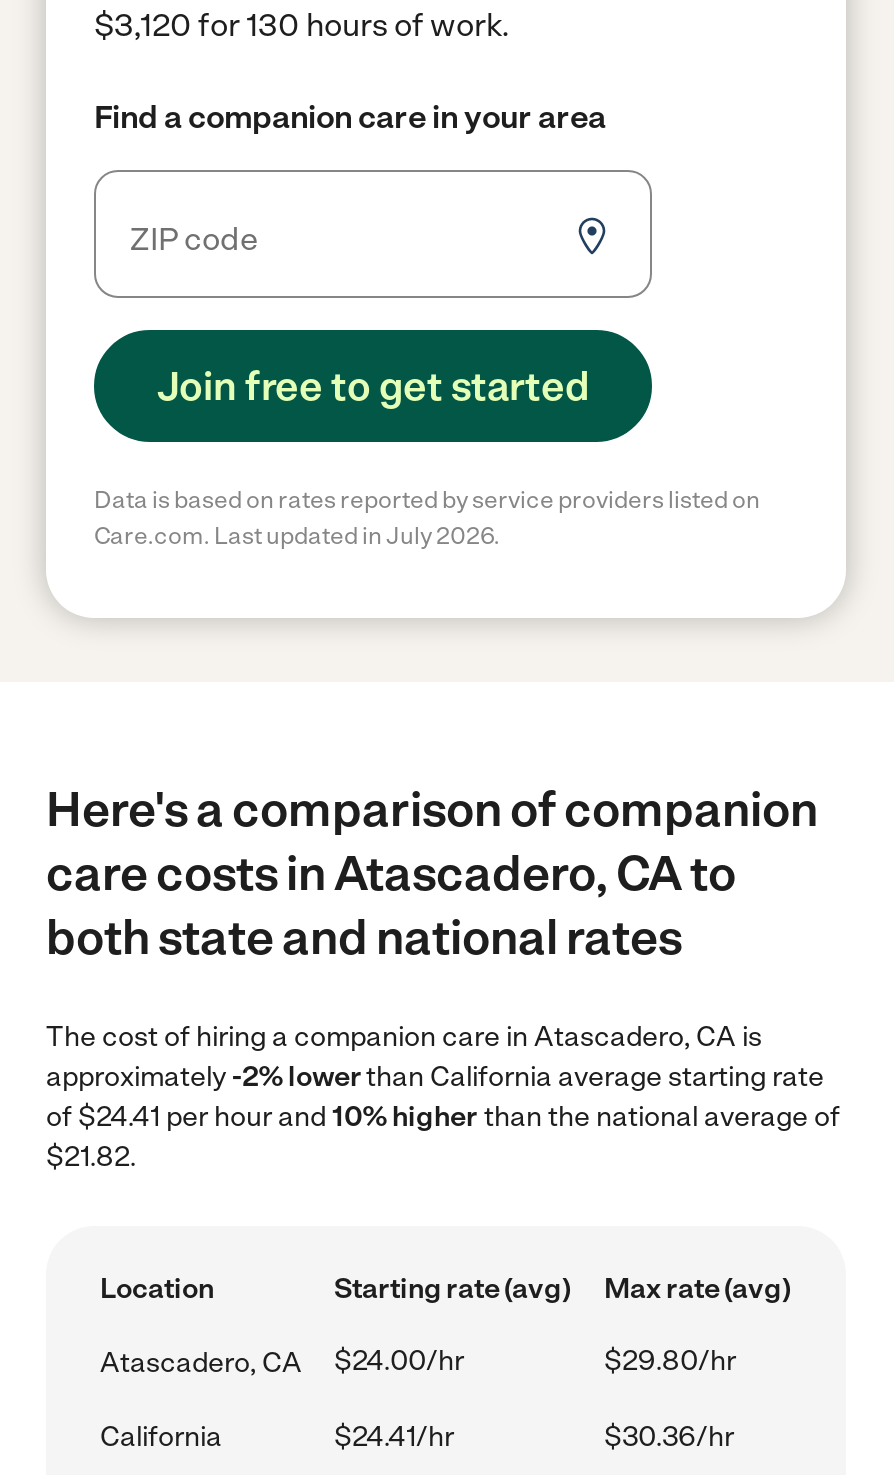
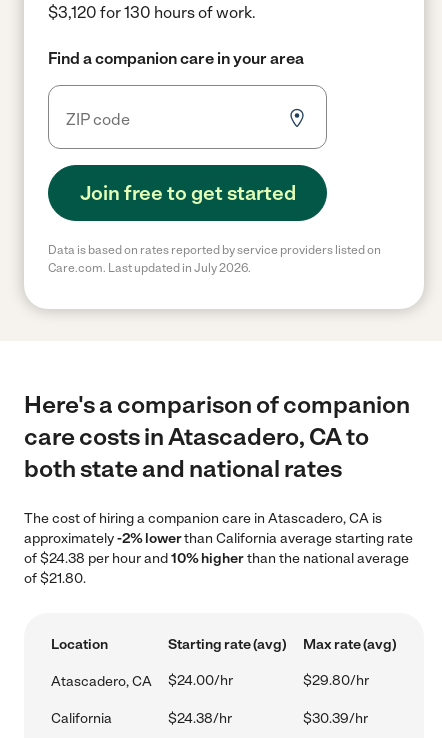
[46,1100,840,1174] of $24.41 per hour and 10% higher than the national average of | $21.82. -> [24,550,409,587] of $24.38 per hour and 10% higher than the national average | of $21.80.
[334,1420,734,1454] $24.41/hr | $30.36/hr -> [168,710,368,727] $24.38/hr | $30.39/hr

